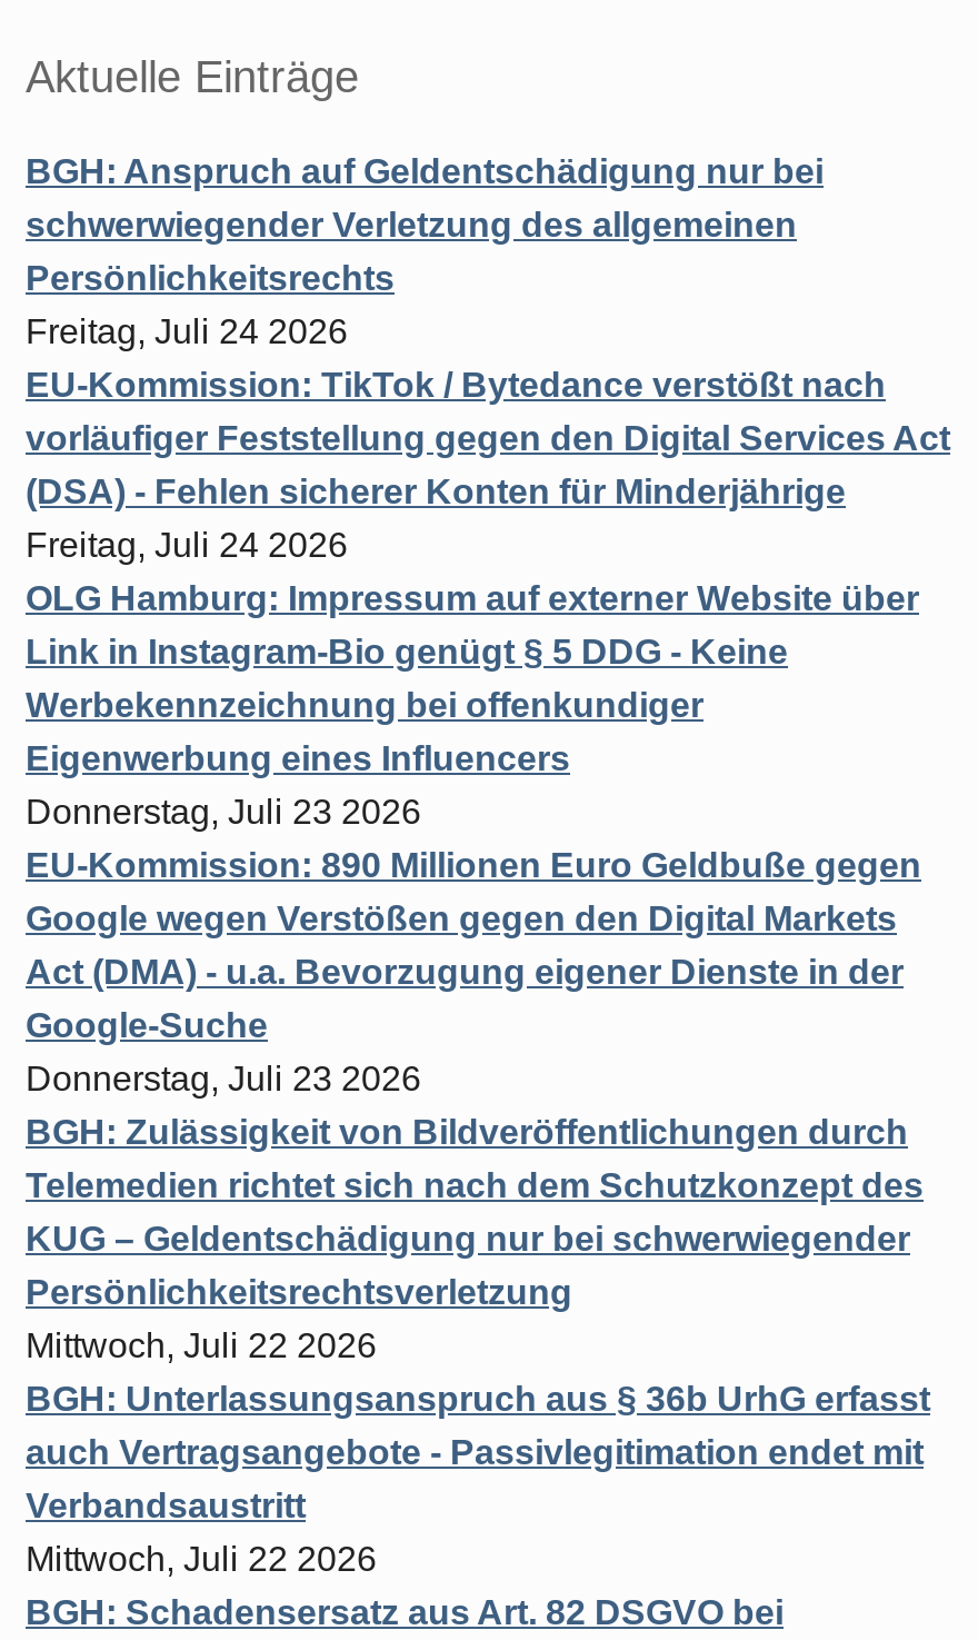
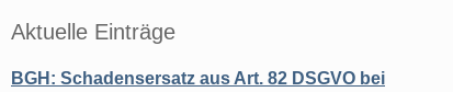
[26,152,950,1577] BGH: Anspruch auf Geldentschädigung nur bei | schwerwiegender Verletzung des allgemeinen | Persönlichkeitsrechts | Freitag, Juli 24 2026 | EU-Kommission: TikTok / Bytedance verstößt nach | vorläufiger Feststellung gegen den Digital Services Act | (DSA) - Fehlen sicherer Konten für Minderjährige | Freitag, Juli 24 2026 | OLG Hamburg: Impressum auf externer Website über | Link in Instagram-Bio genügt § 5 DDG - Keine | Werbekennzeichnung bei offenkundiger | Eigenwerbung eines Influencers | Donnerstag, Juli 23 2026 | EU-Kommission: 890 Millionen Euro Geldbuße gegen | Google wegen Verstößen gegen den Digital Markets | Act (DMA) - u.a. Bevorzugung eigener Dienste in der | Google-Suche | Donnerstag, Juli 23 2026 | BGH: Zulässigkeit von Bildveröffentlichungen durch | Telemedien richtet sich nach dem Schutzkonzept des | KUG – Geldentschädigung nur bei schwerwiegender | Persönlichkeitsrechtsverletzung | Mittwoch, Juli 22 2026 | BGH: Unterlassungsanspruch aus § 36b UrhG erfasst | auch Vertragsangebote - Passivlegitimation endet mit | Verbandsaustritt | Mittwoch, Juli 22 2026 -> none

